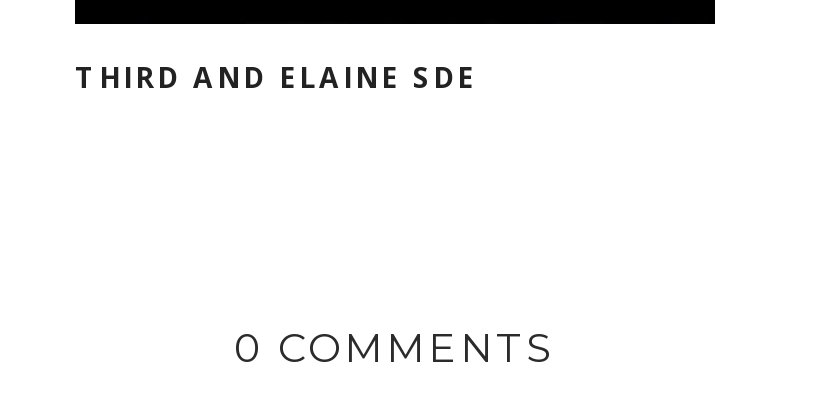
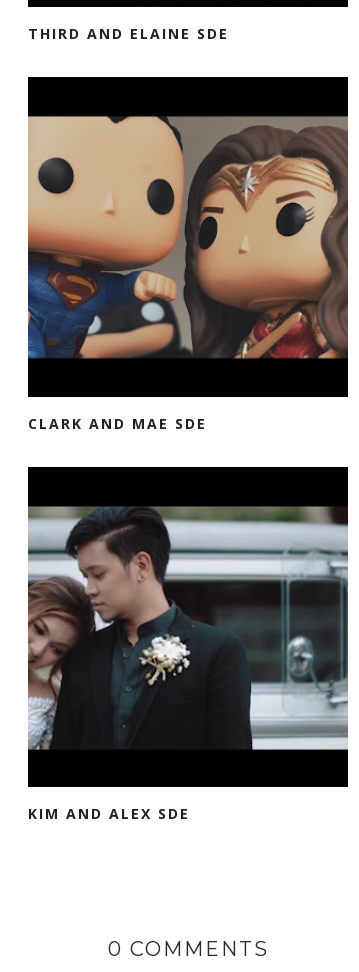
none -> [27,115,349,359] [image]
none -> [27,506,349,751] [image]
none -> [28,414,207,433] CLARK AND MAE SDE
none -> [28,804,190,823] KIM AND ALEX SDE

